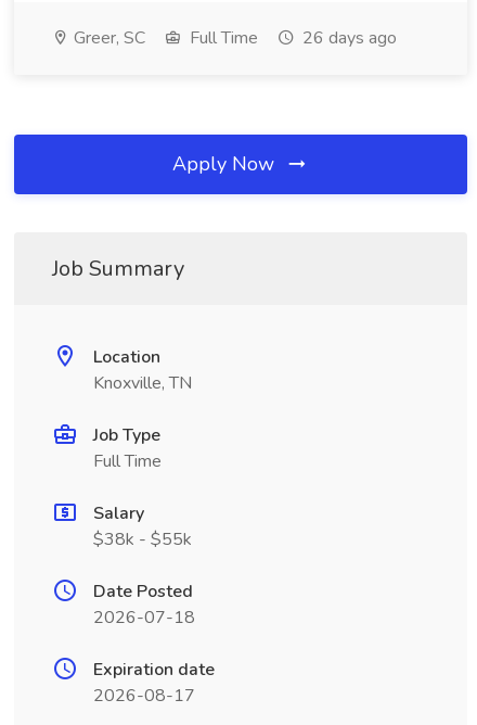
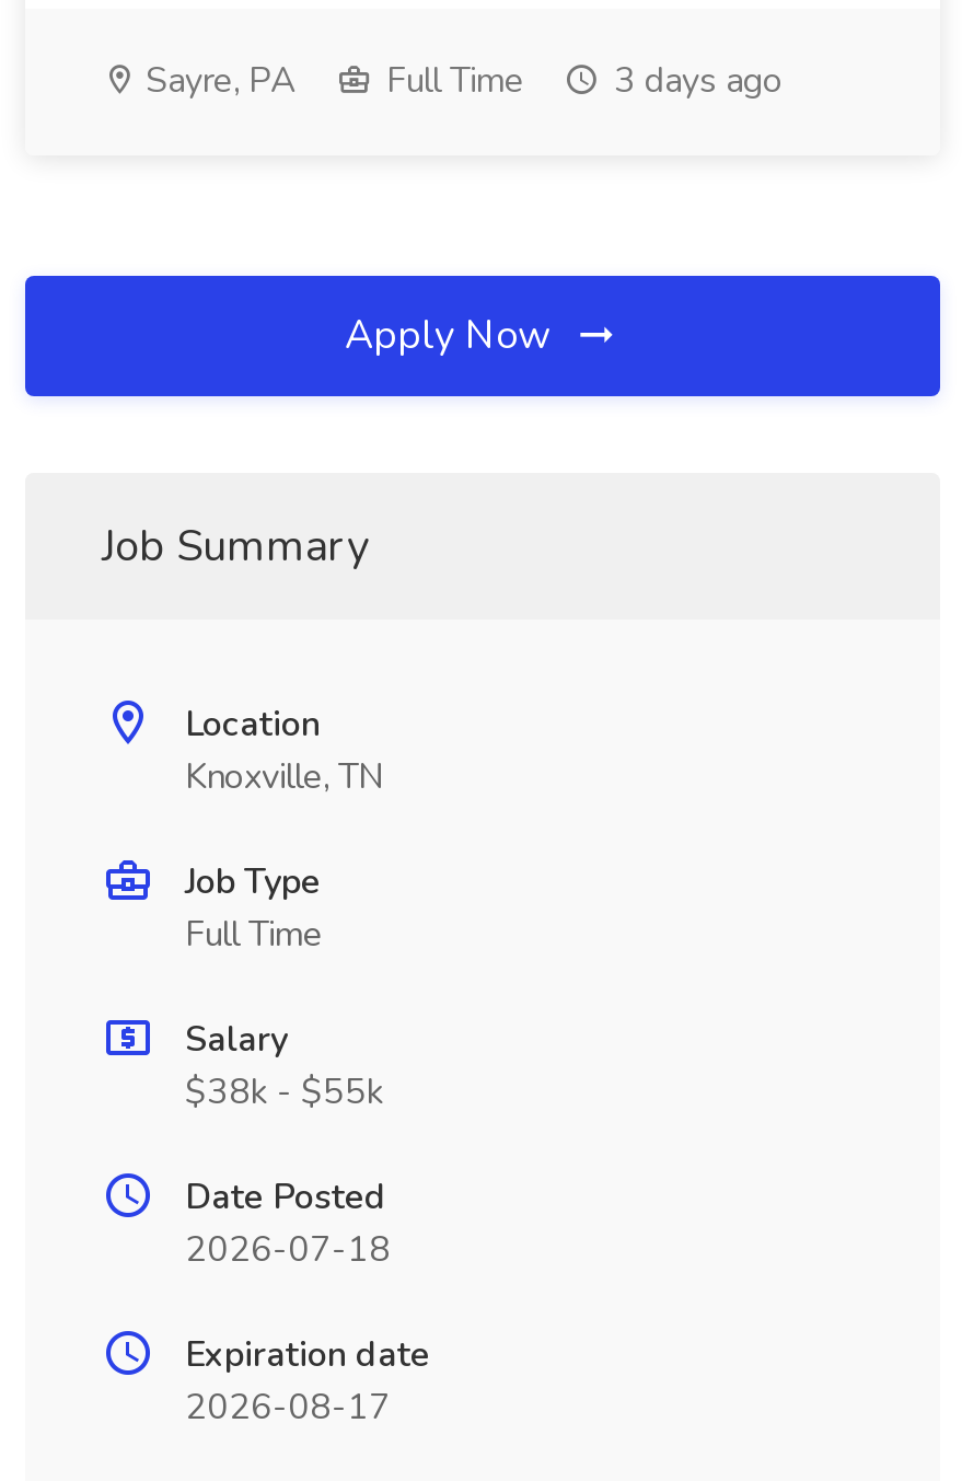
[69,26,145,50] Greer, SC -> [137,57,297,105] Sayre, PA
[298,26,397,50] 26 days ago -> [605,57,783,105] 3 days ago

